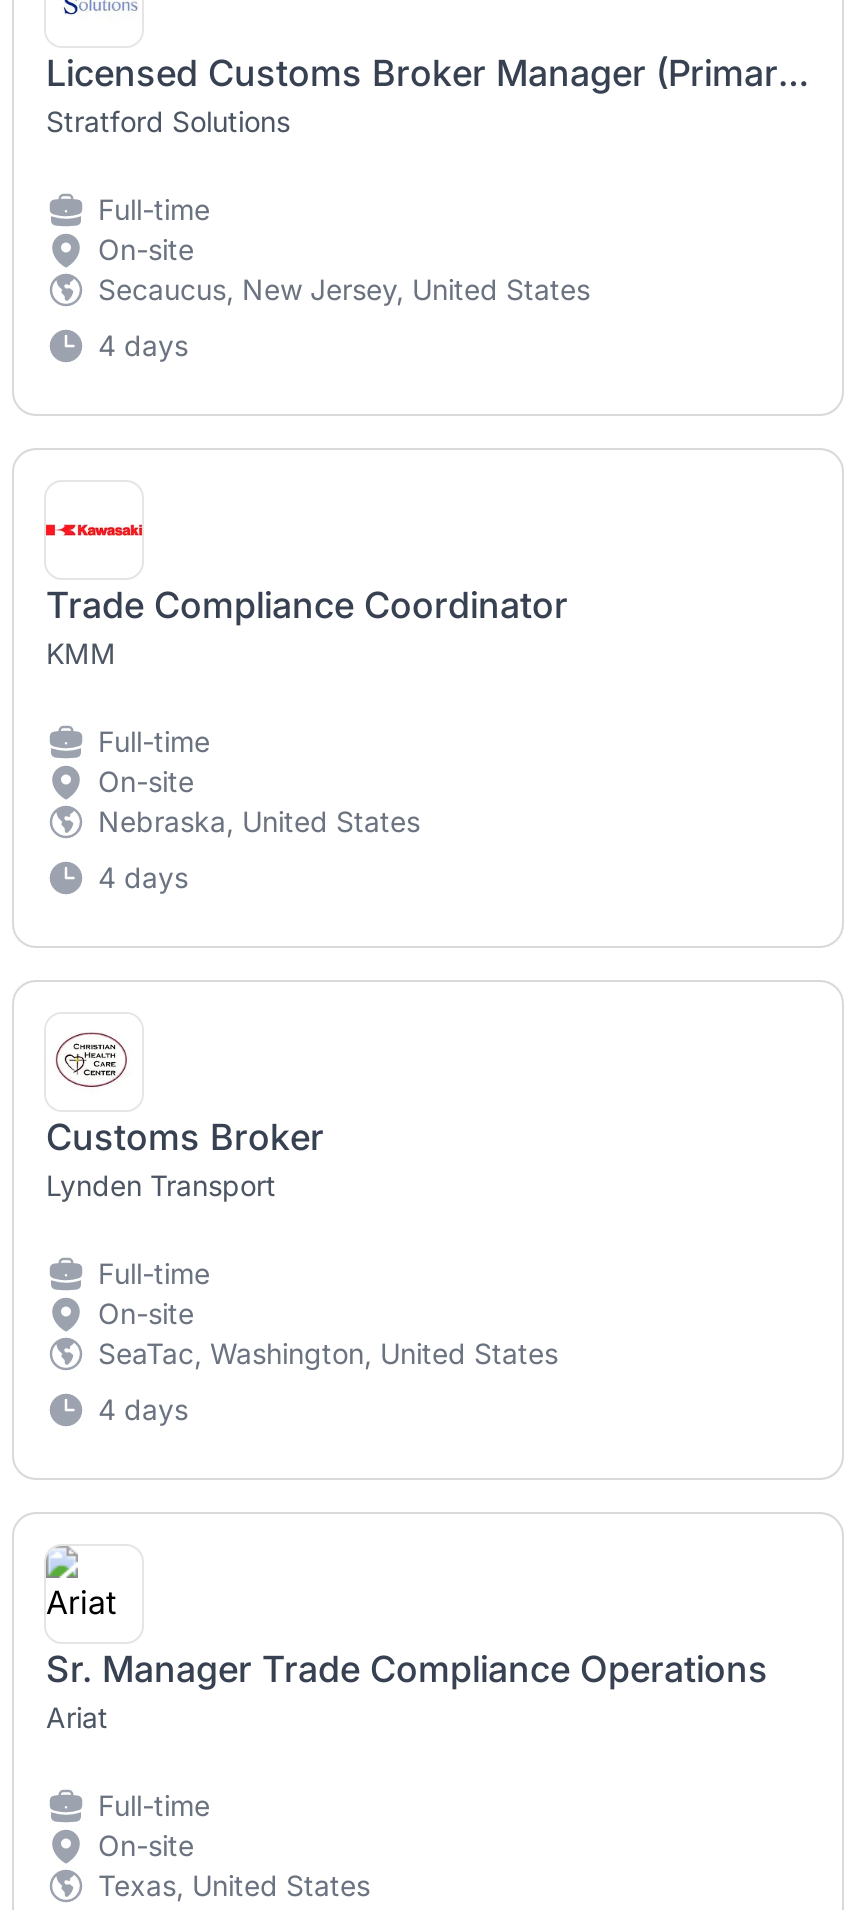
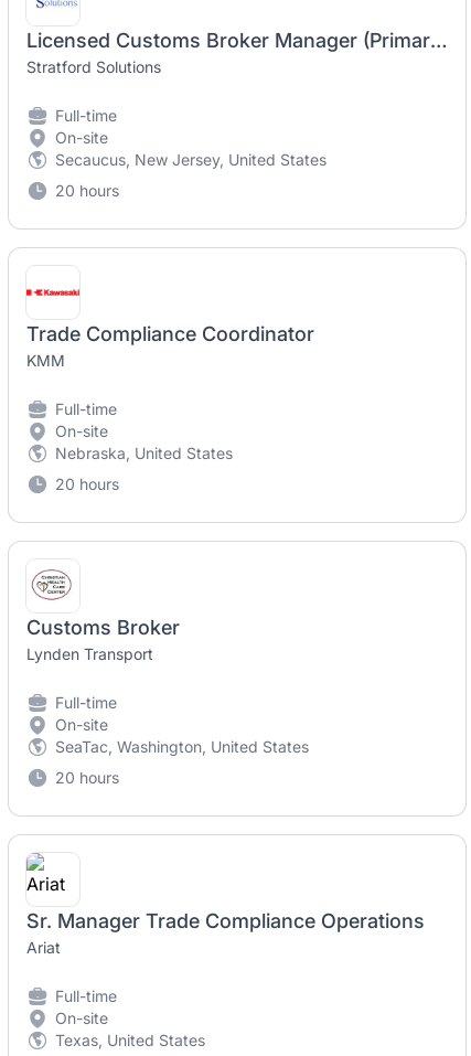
[98,328,188,362] 4 days -> [55,181,119,200] 20 hours
[98,860,188,894] 4 days -> [55,474,119,493] 20 hours
[98,1392,188,1426] 4 days -> [55,768,119,787] 20 hours

